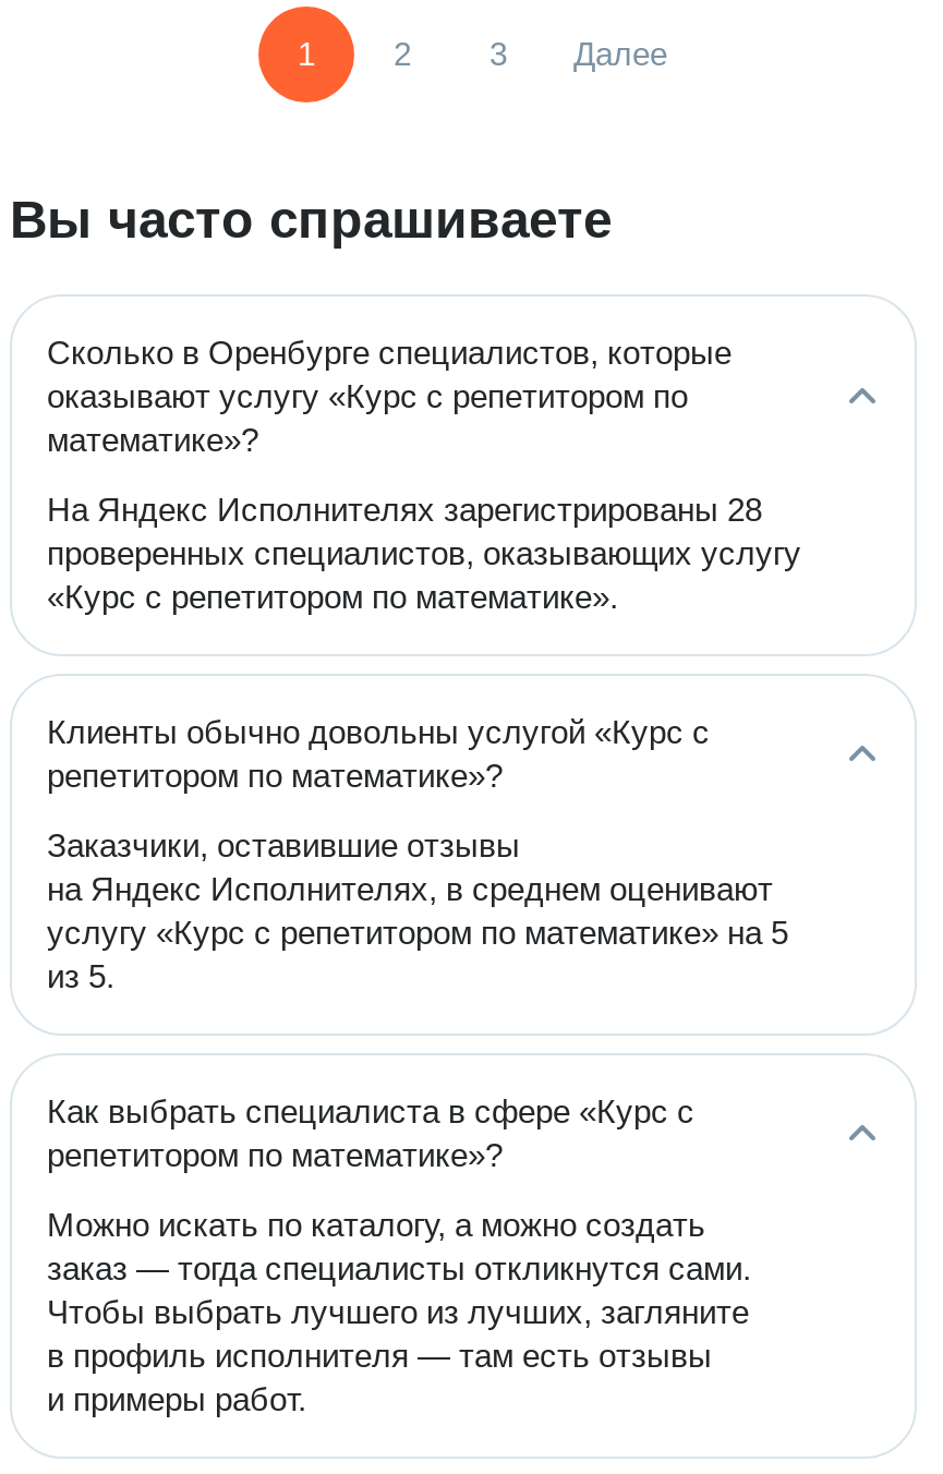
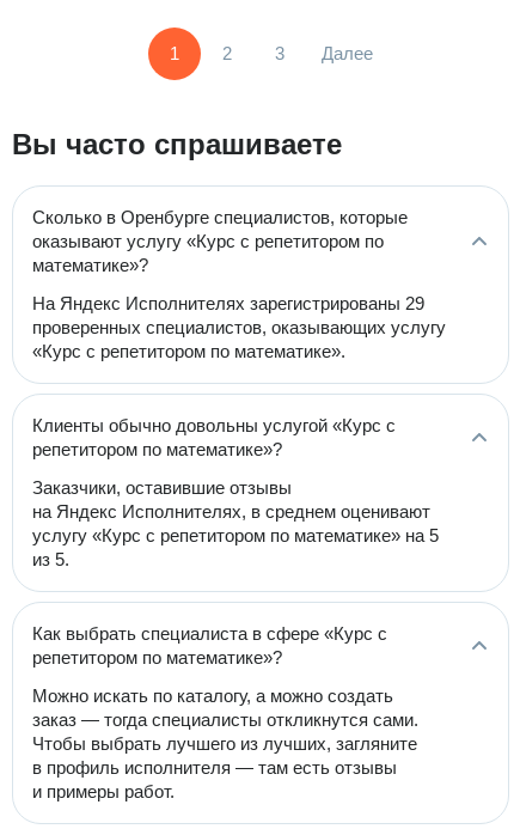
[47,491,762,528] На Яндекс Исполнителях зарегистрированы 28 -> [32,293,424,313] На Яндекс Исполнителях зарегистрированы 29

